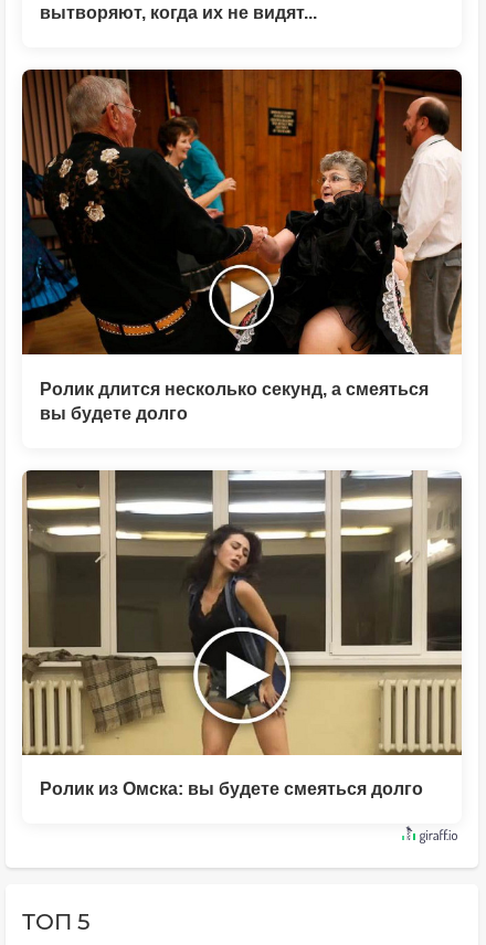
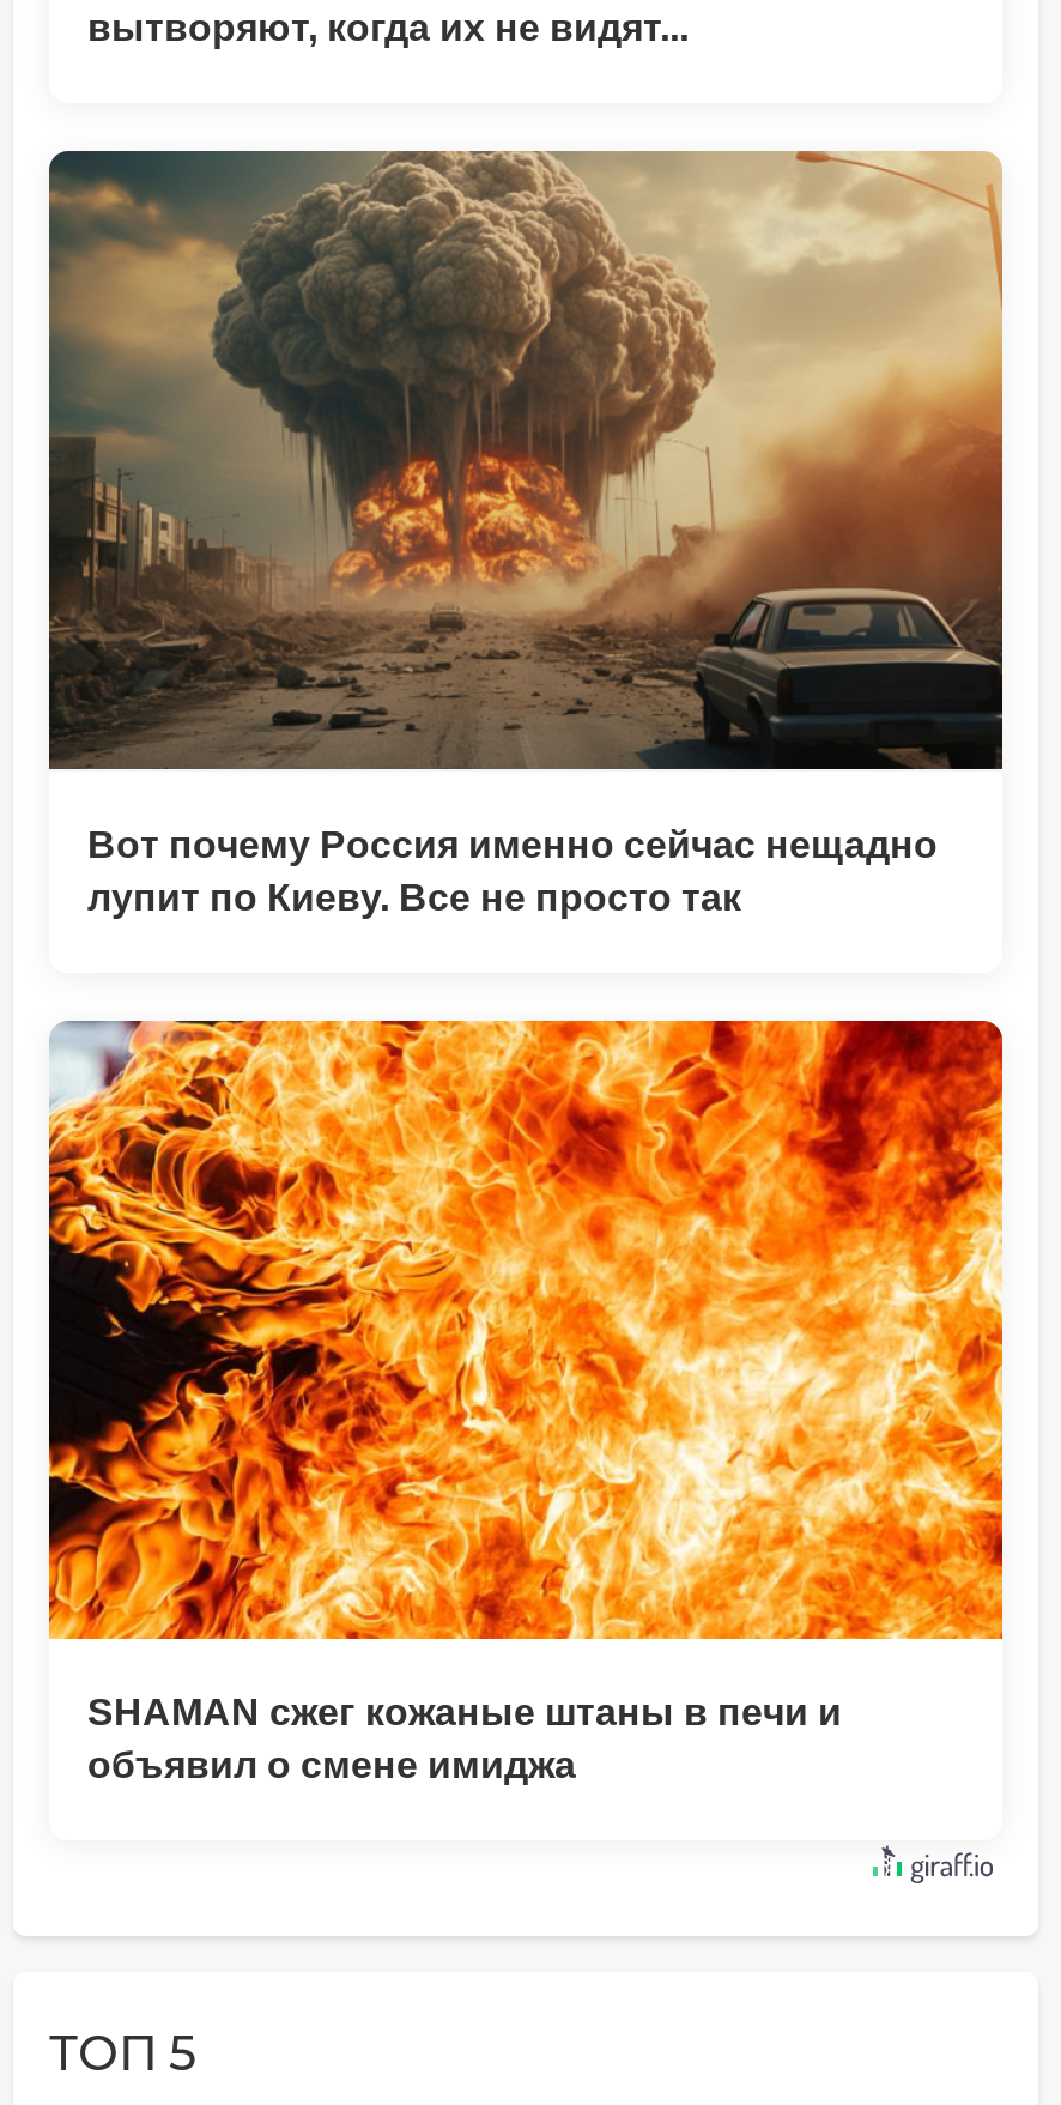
[22,68,463,422] [image] | Ролик длится несколько секунд, а смеяться | вы будете долго -> [49,149,1005,917] [image] | Вот почему Россия именно сейчас нещадно | лупит по Киеву. Все не просто так
[21,469,463,799] [image] | Ролик из Омска: вы будете смеяться долго -> [47,1018,1005,1786] [image] | SHAMAN сжег кожаные штаны в печи и | объявил о смене имиджа

